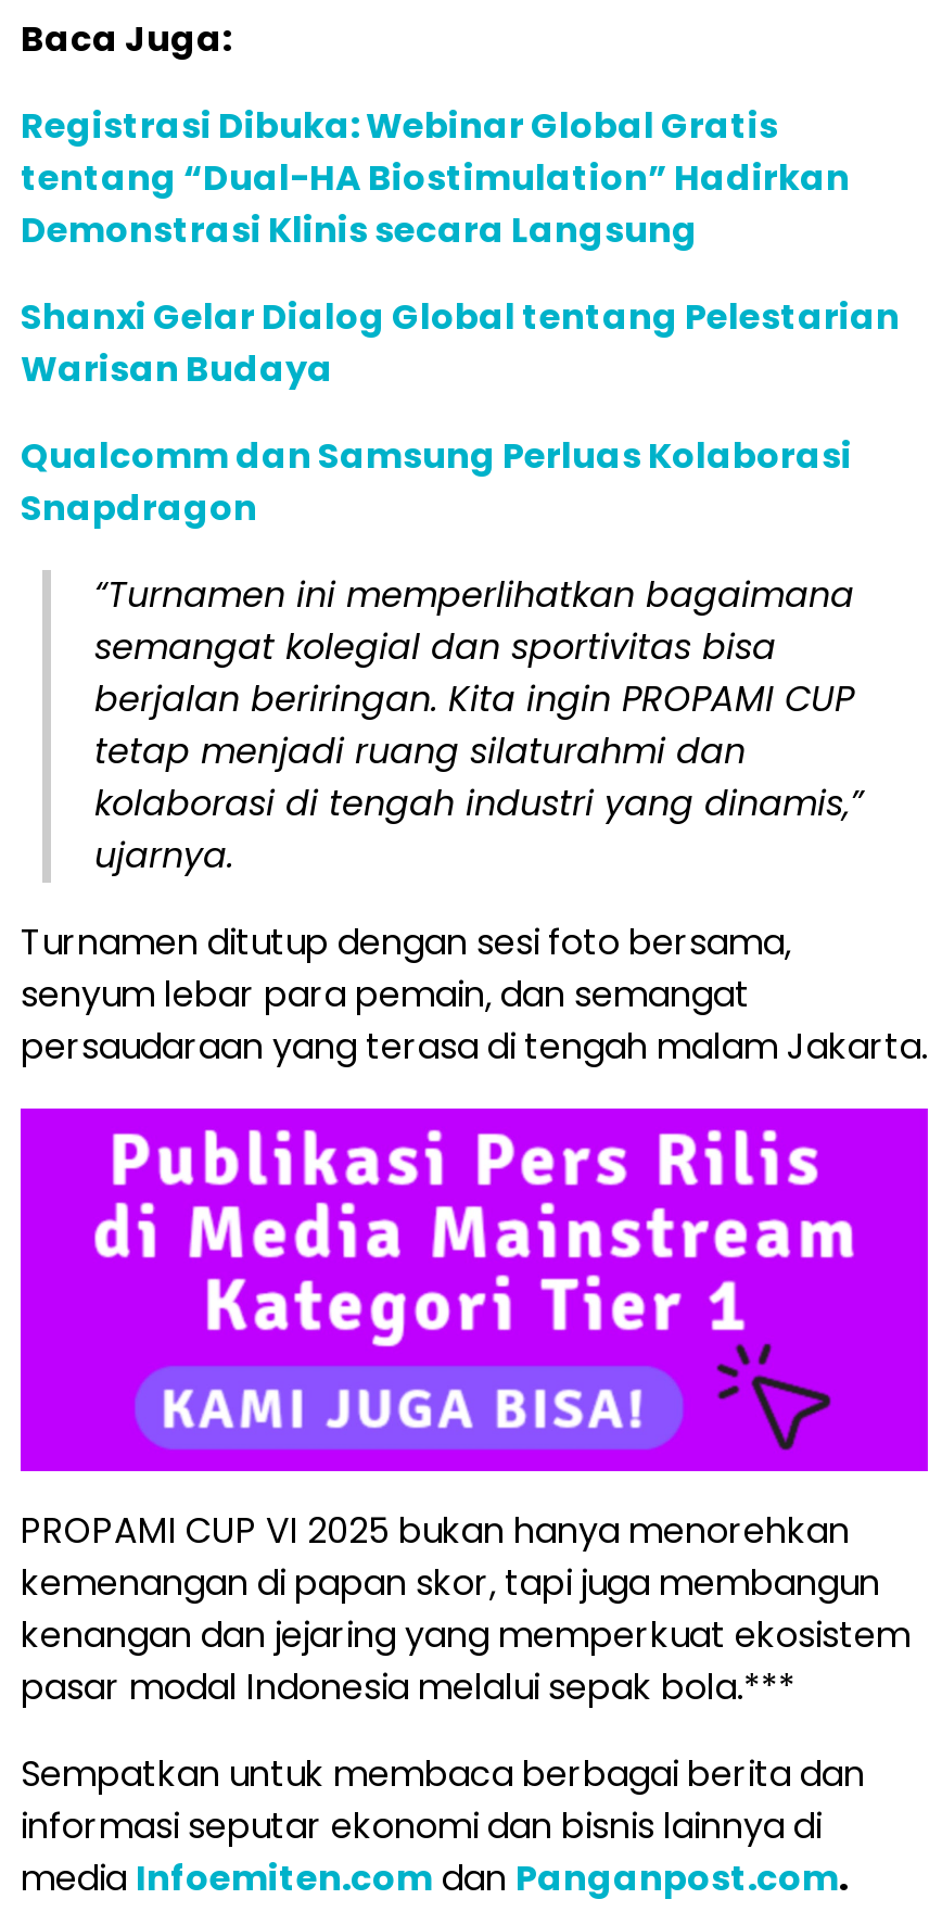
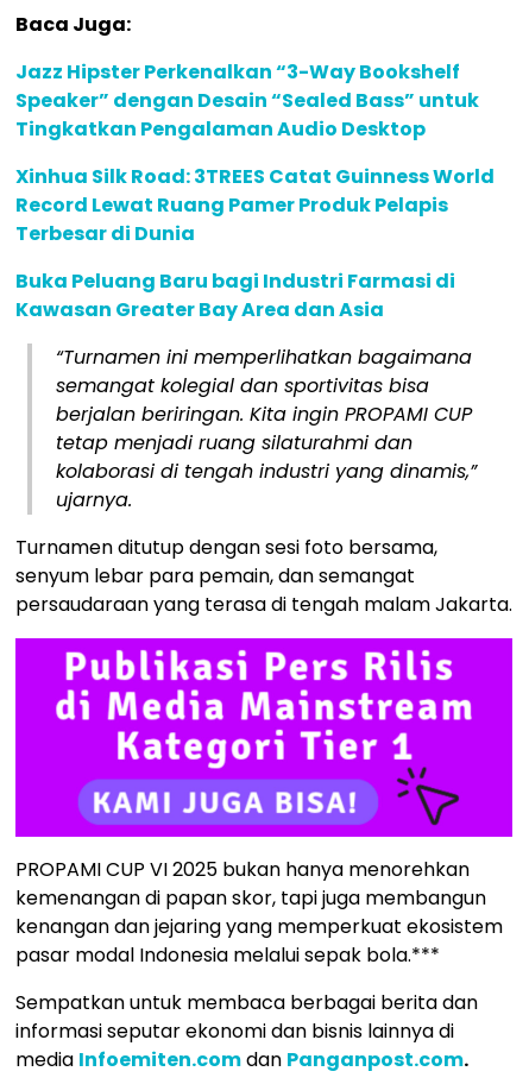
[21,100,850,254] Registrasi Dibuka: Webinar Global Gratis | tentang “Dual-HA Biostimulation” Hadirkan | Demonstrasi Klinis secara Langsung -> [15,58,479,143] Jazz Hipster Perkenalkan “3-Way Bookshelf | Speaker” dengan Desain “Sealed Bass” untuk | Tingkatkan Pengalaman Audio Desktop
[21,291,900,393] Shanxi Gelar Dialog Global tentang Pelestarian | Warisan Budaya -> [15,163,495,247] Xinhua Silk Road: 3TREES Catat Guinness World | Record Lewat Ruang Pamer Produk Pelapis | Terbesar di Dunia
[21,430,852,532] Qualcomm dan Samsung Perluas Kolaborasi | Snapdragon -> [15,267,455,323] Buka Peluang Baru bagi Industri Farmasi di | Kawasan Greater Bay Area dan Asia

